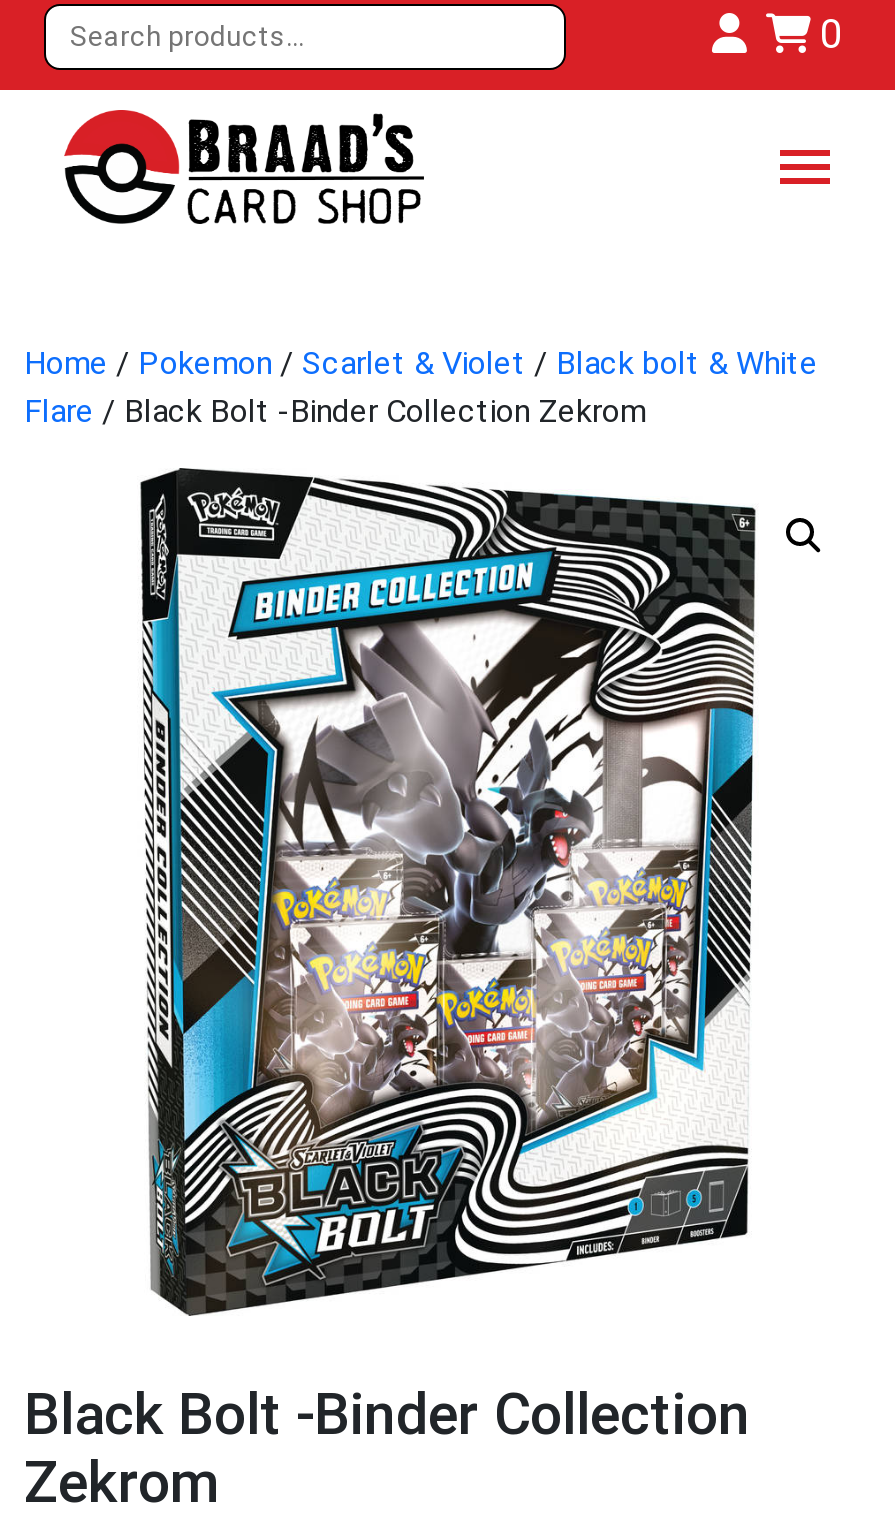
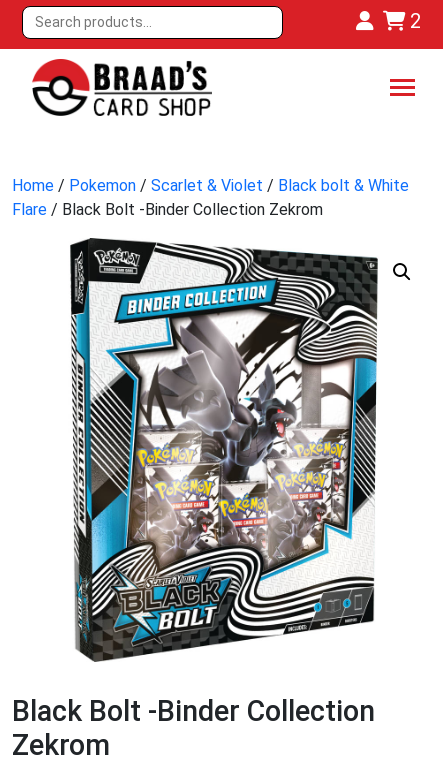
[820,10,842,58] 0 -> [410,9,421,33] 2

